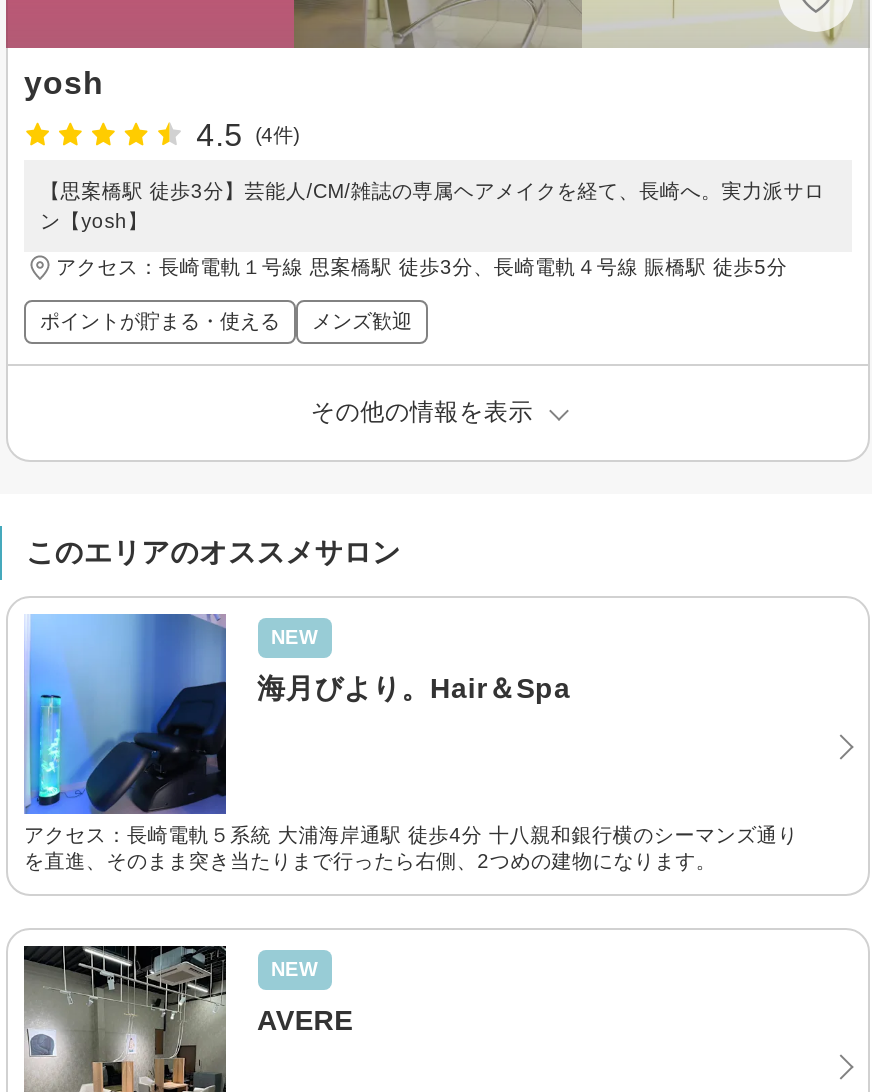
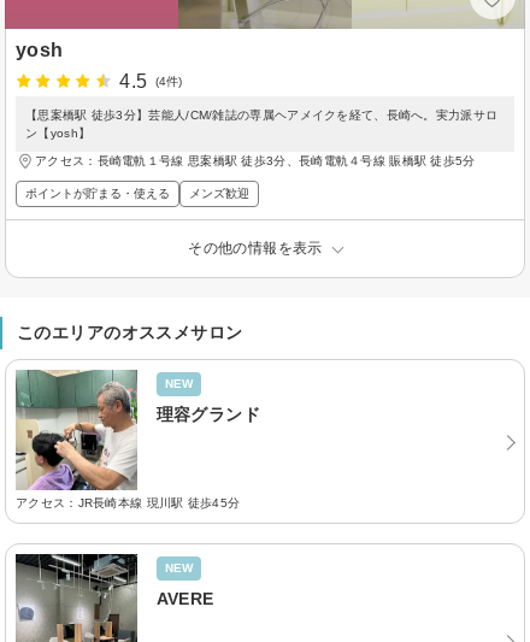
[24,612,571,810] [image] | 海月びより。Hair＆Spa -> [14,369,260,472] [image] | 理容グランド
[24,825,798,873] アクセス：長崎電軌５系統 大浦海岸通駅 徒歩4分 十八親和銀行横のシーマンズ通り | を直進、そのまま突き当たりまで行ったら右側、2つめの建物になります。 -> [16,497,240,510] アクセス：JR長崎本線 現川駅 徒歩45分

